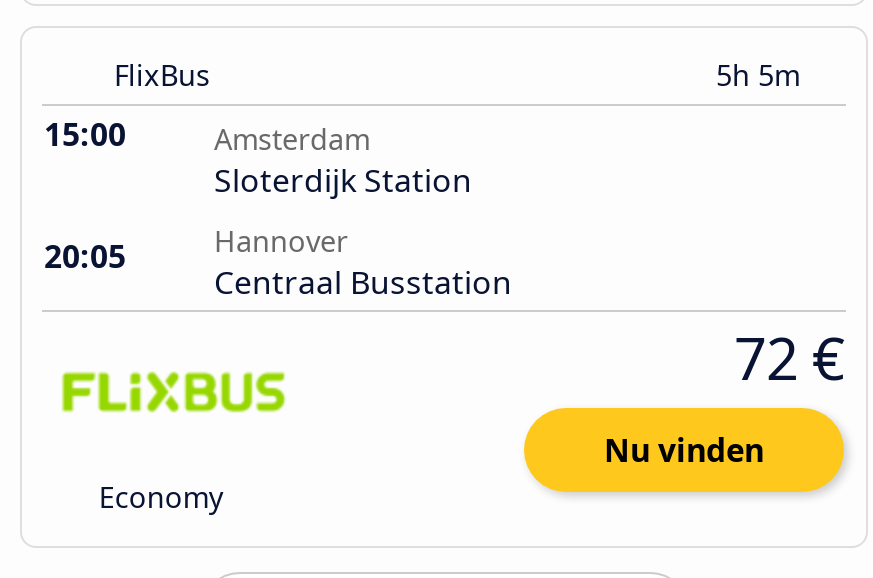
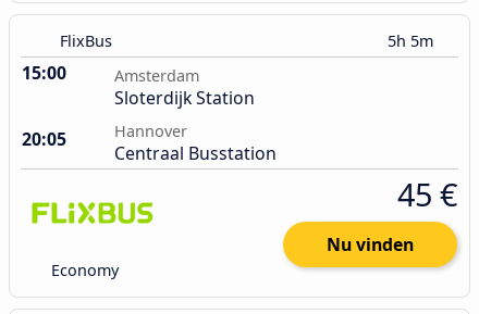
[734,318,844,396] 72 € -> [397,173,457,215] 45 €

